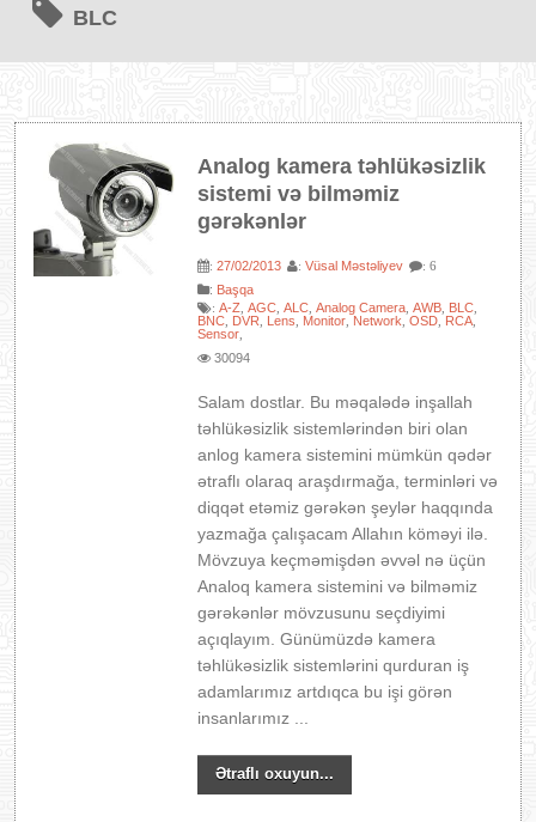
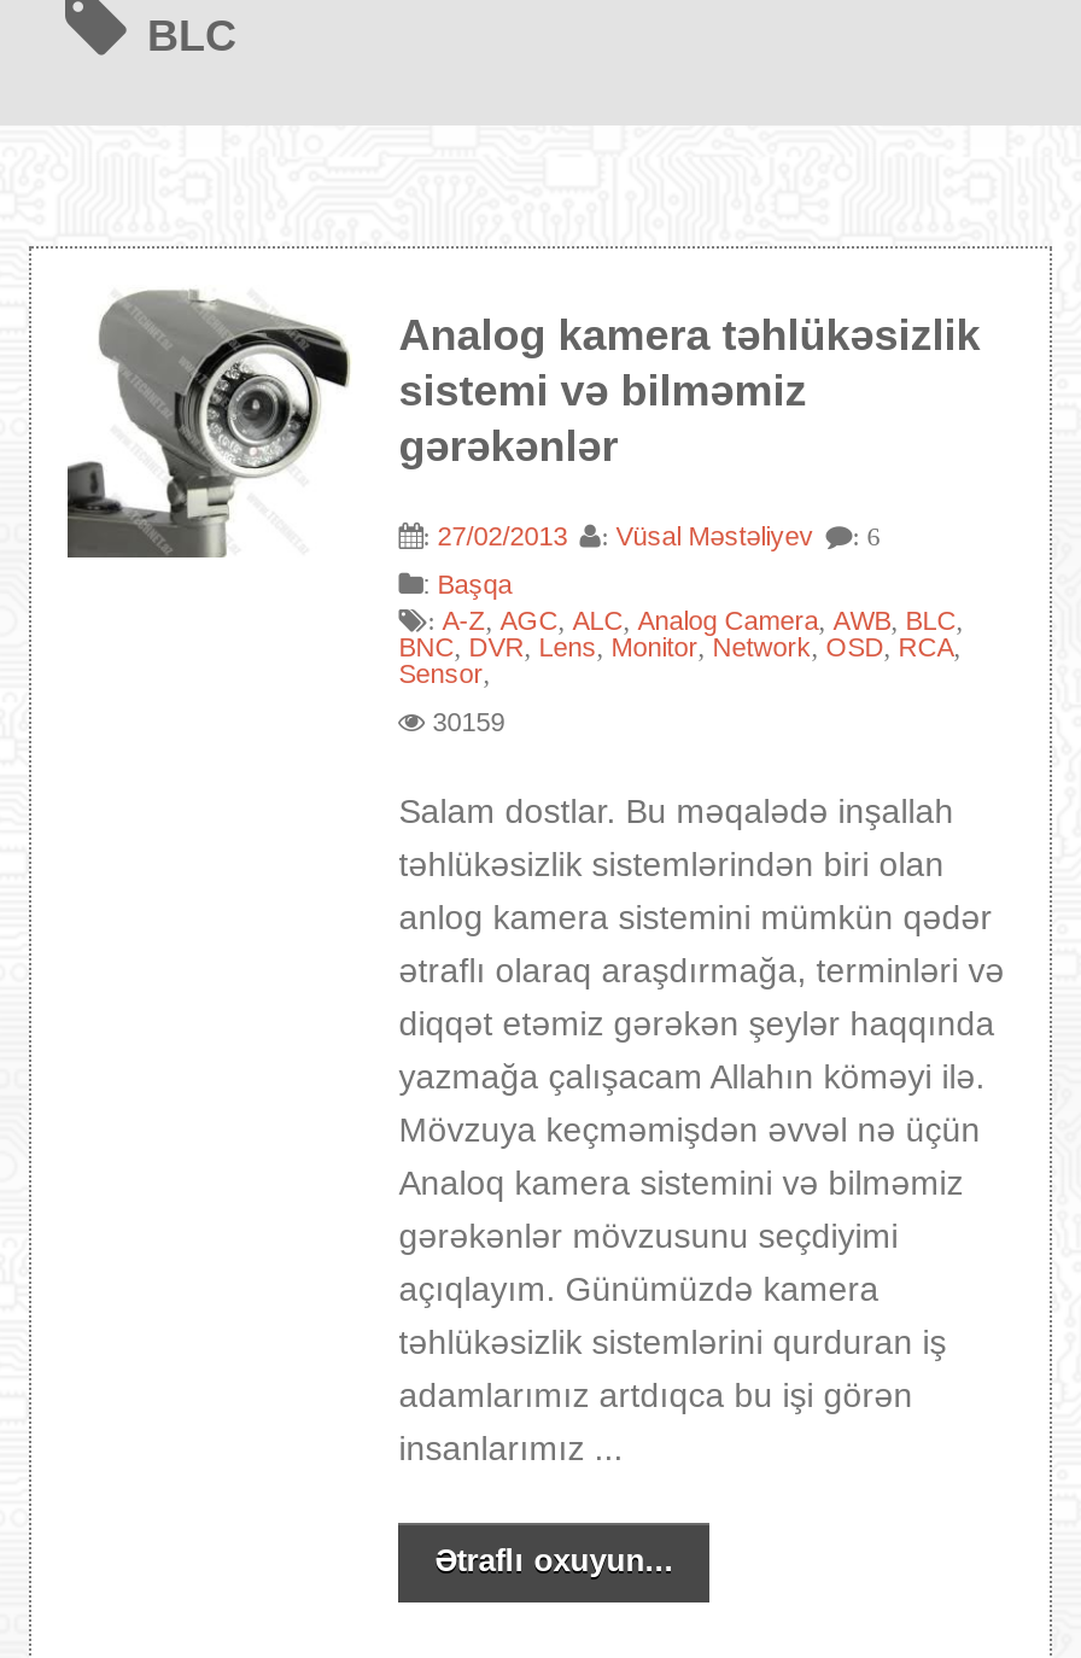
[211,351,250,365] 30094 -> [425,707,505,736] 30159

